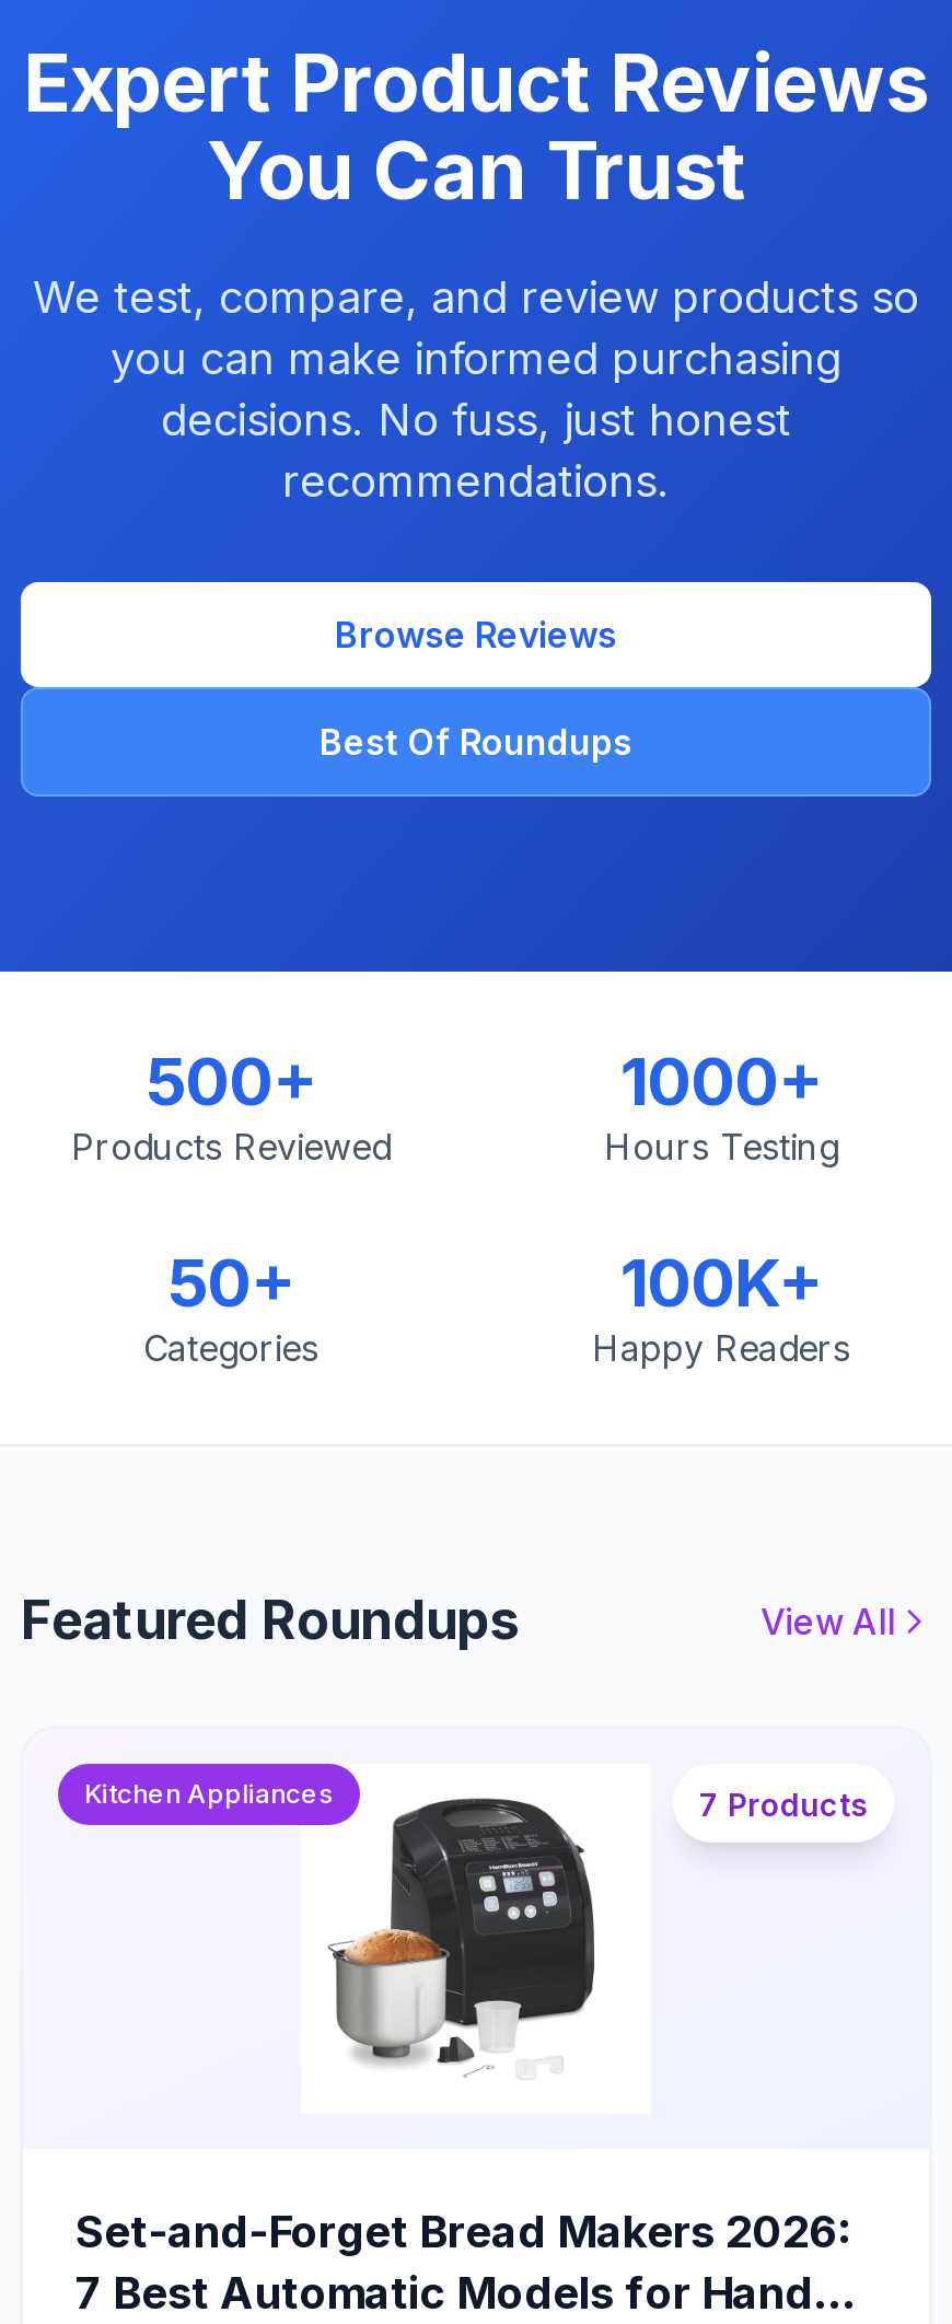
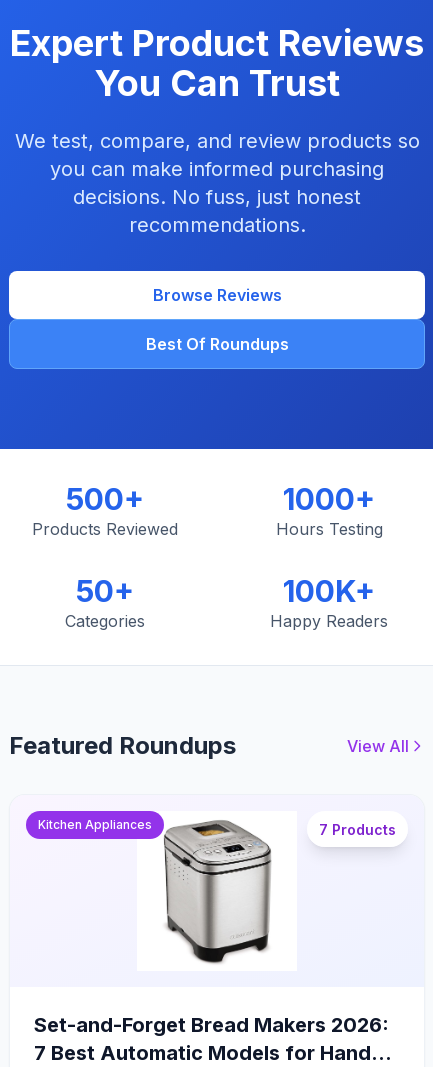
[327,1783,596,2096] [image] -> [151,819,272,964] [image]

